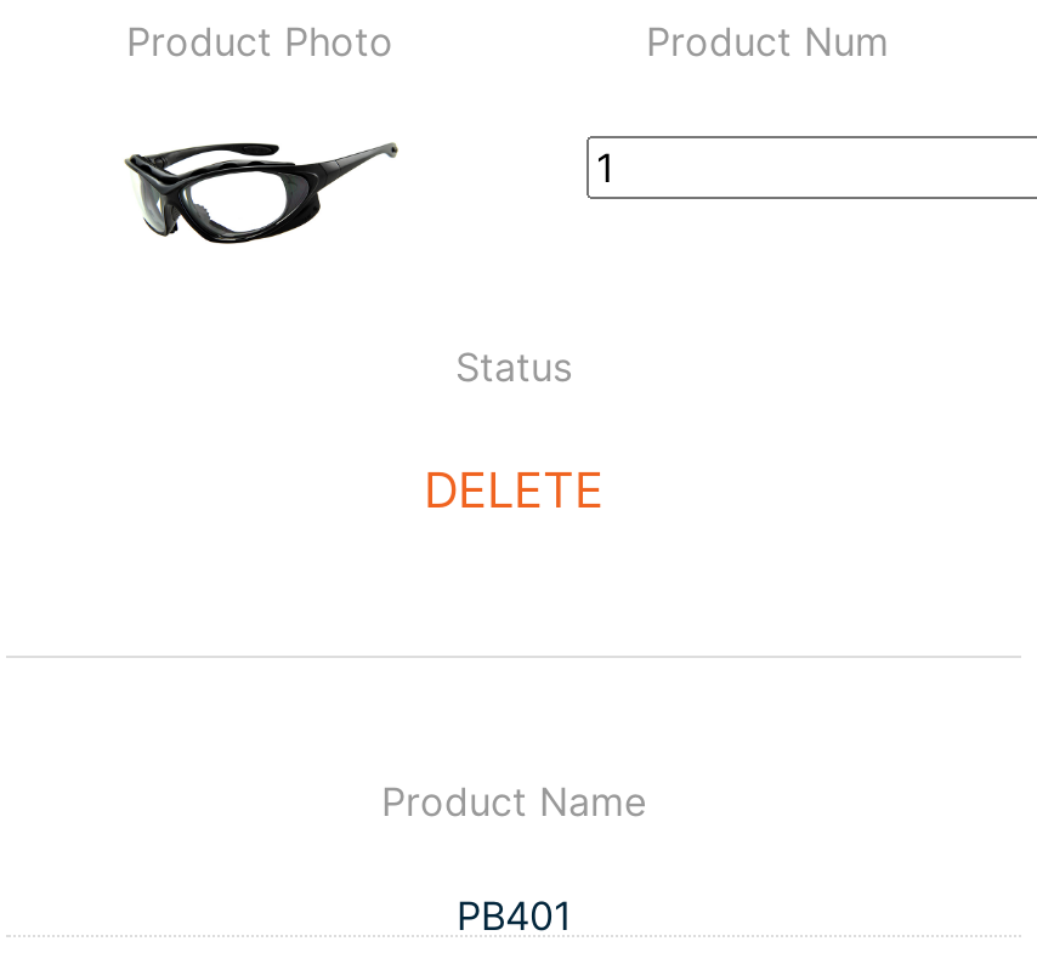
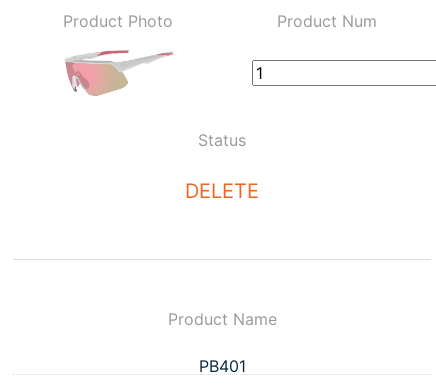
[123,141,399,248] [image] -> [64,49,173,97] [image]

